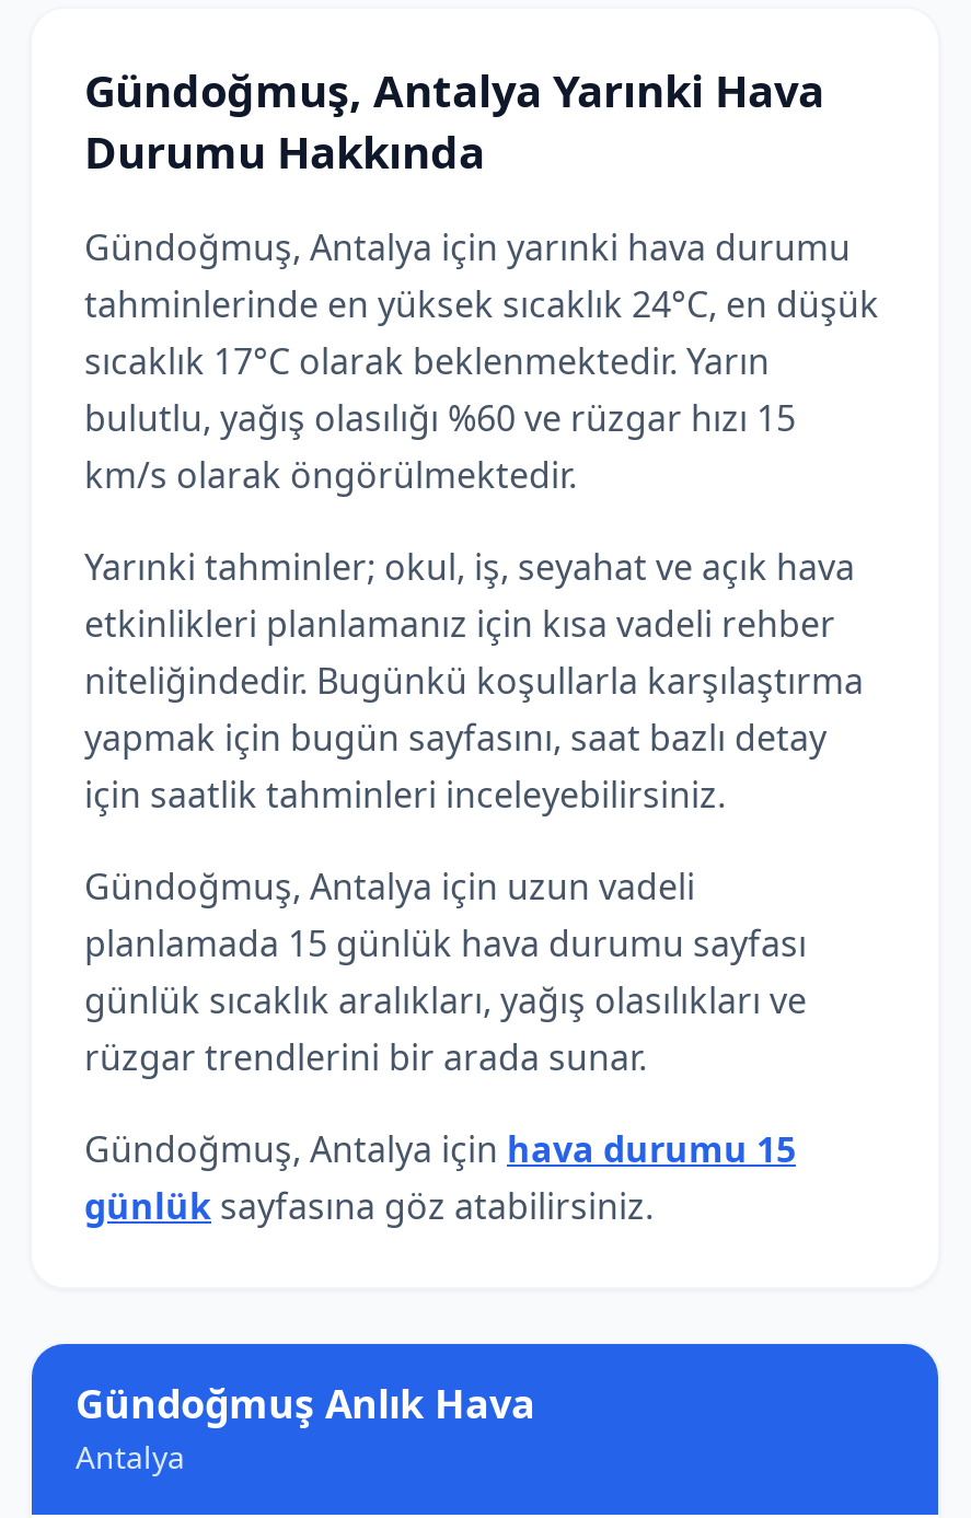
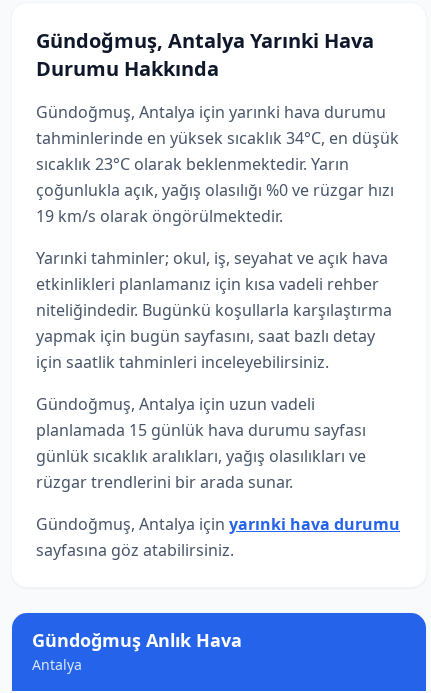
[84,280,879,499] tahminlerinde en yüksek sıcaklık 24°C, en düşük | sıcaklık 17°C olarak beklenmektedir. Yarın | bulutlu, yağış olasılığı %60 ve rüzgar hızı 15 | km/s olarak öngörülmektedir. -> [36,127,399,227] tahminlerinde en yüksek sıcaklık 34°C, en düşük | sıcaklık 23°C olarak beklenmektedir. Yarın | çoğunlukla açık, yağış olasılığı %0 ve rüzgar hızı | 19 km/s olarak öngörülmektedir.
[84,1125,796,1230] Gündoğmuş, Antalya için hava durumu 15 | günlük sayfasına göz atabilirsiniz. -> [36,513,400,561] Gündoğmuş, Antalya için yarınki hava durumu | sayfasına göz atabilirsiniz.

